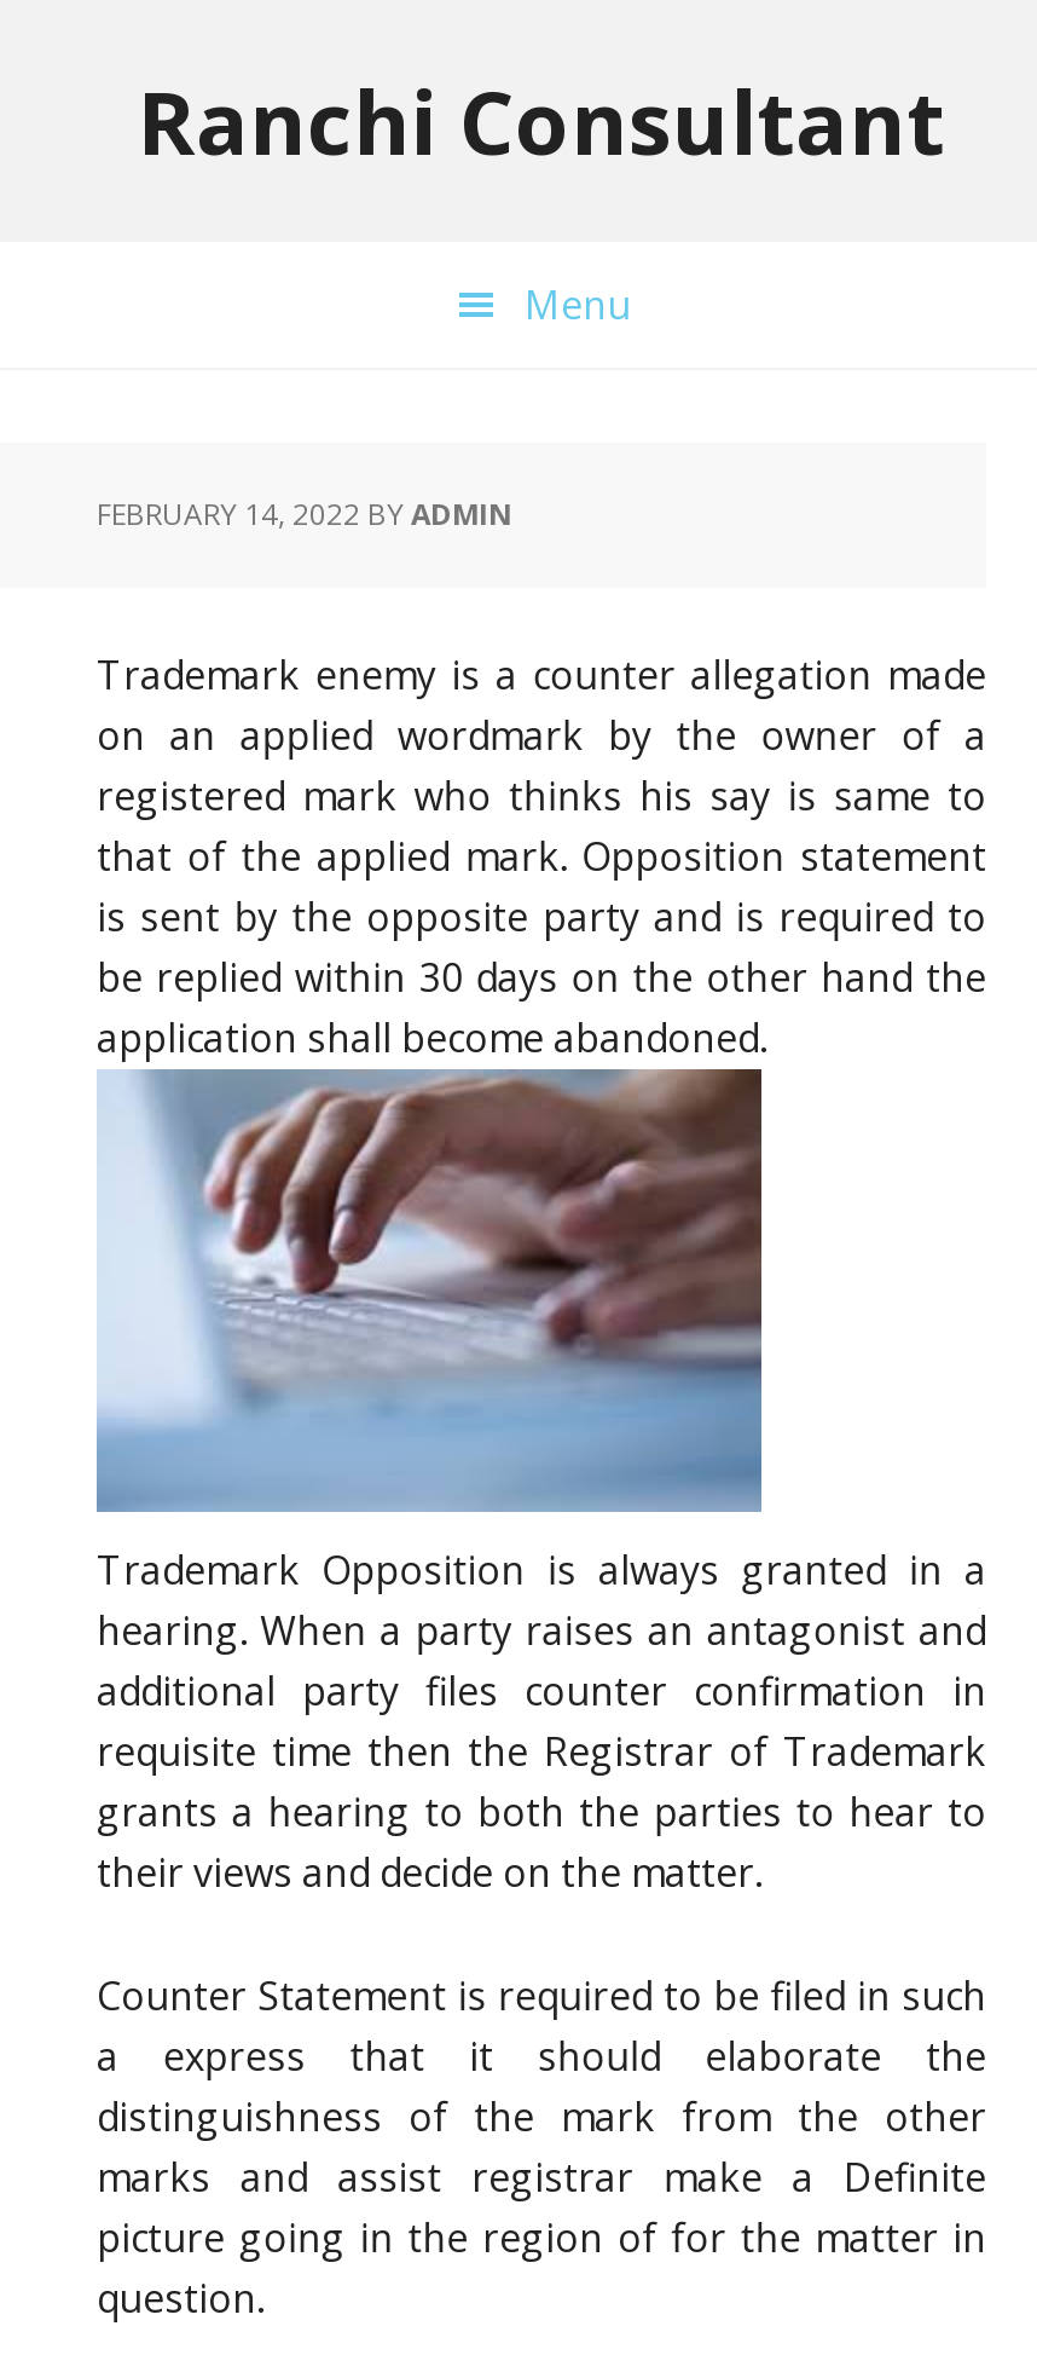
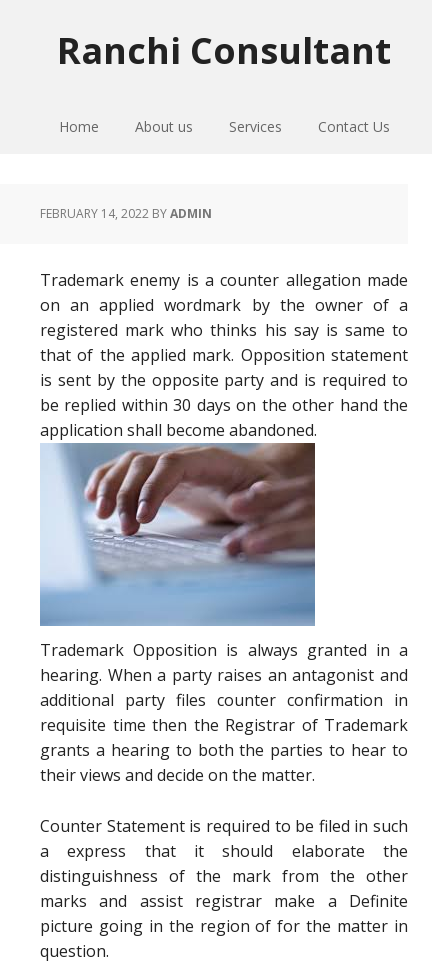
[525,278,631,331] Menu -> [58,117,389,136] Home | About us | Services | Contact Us

